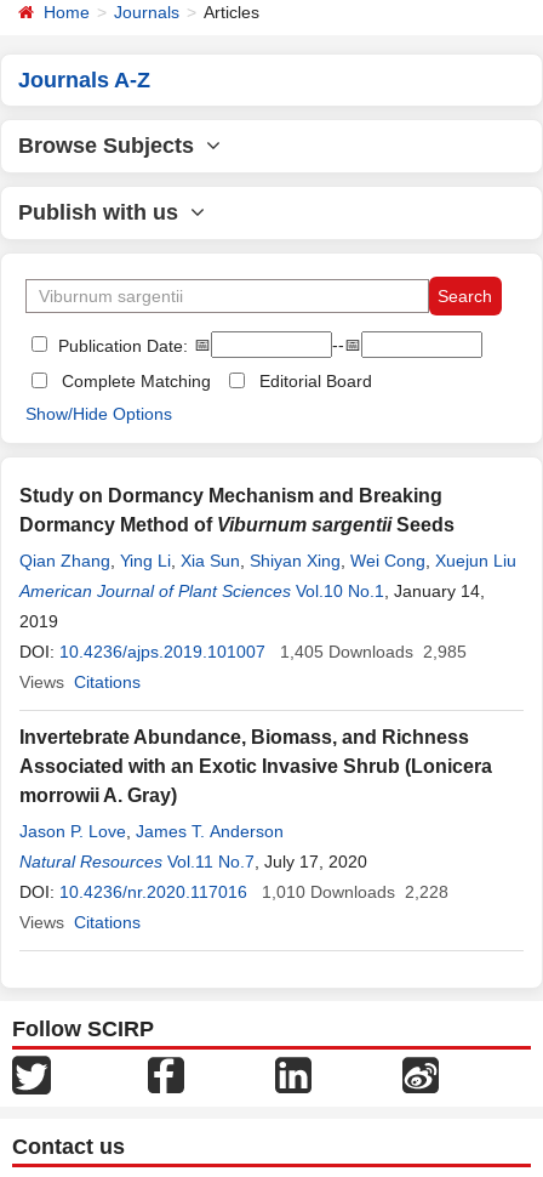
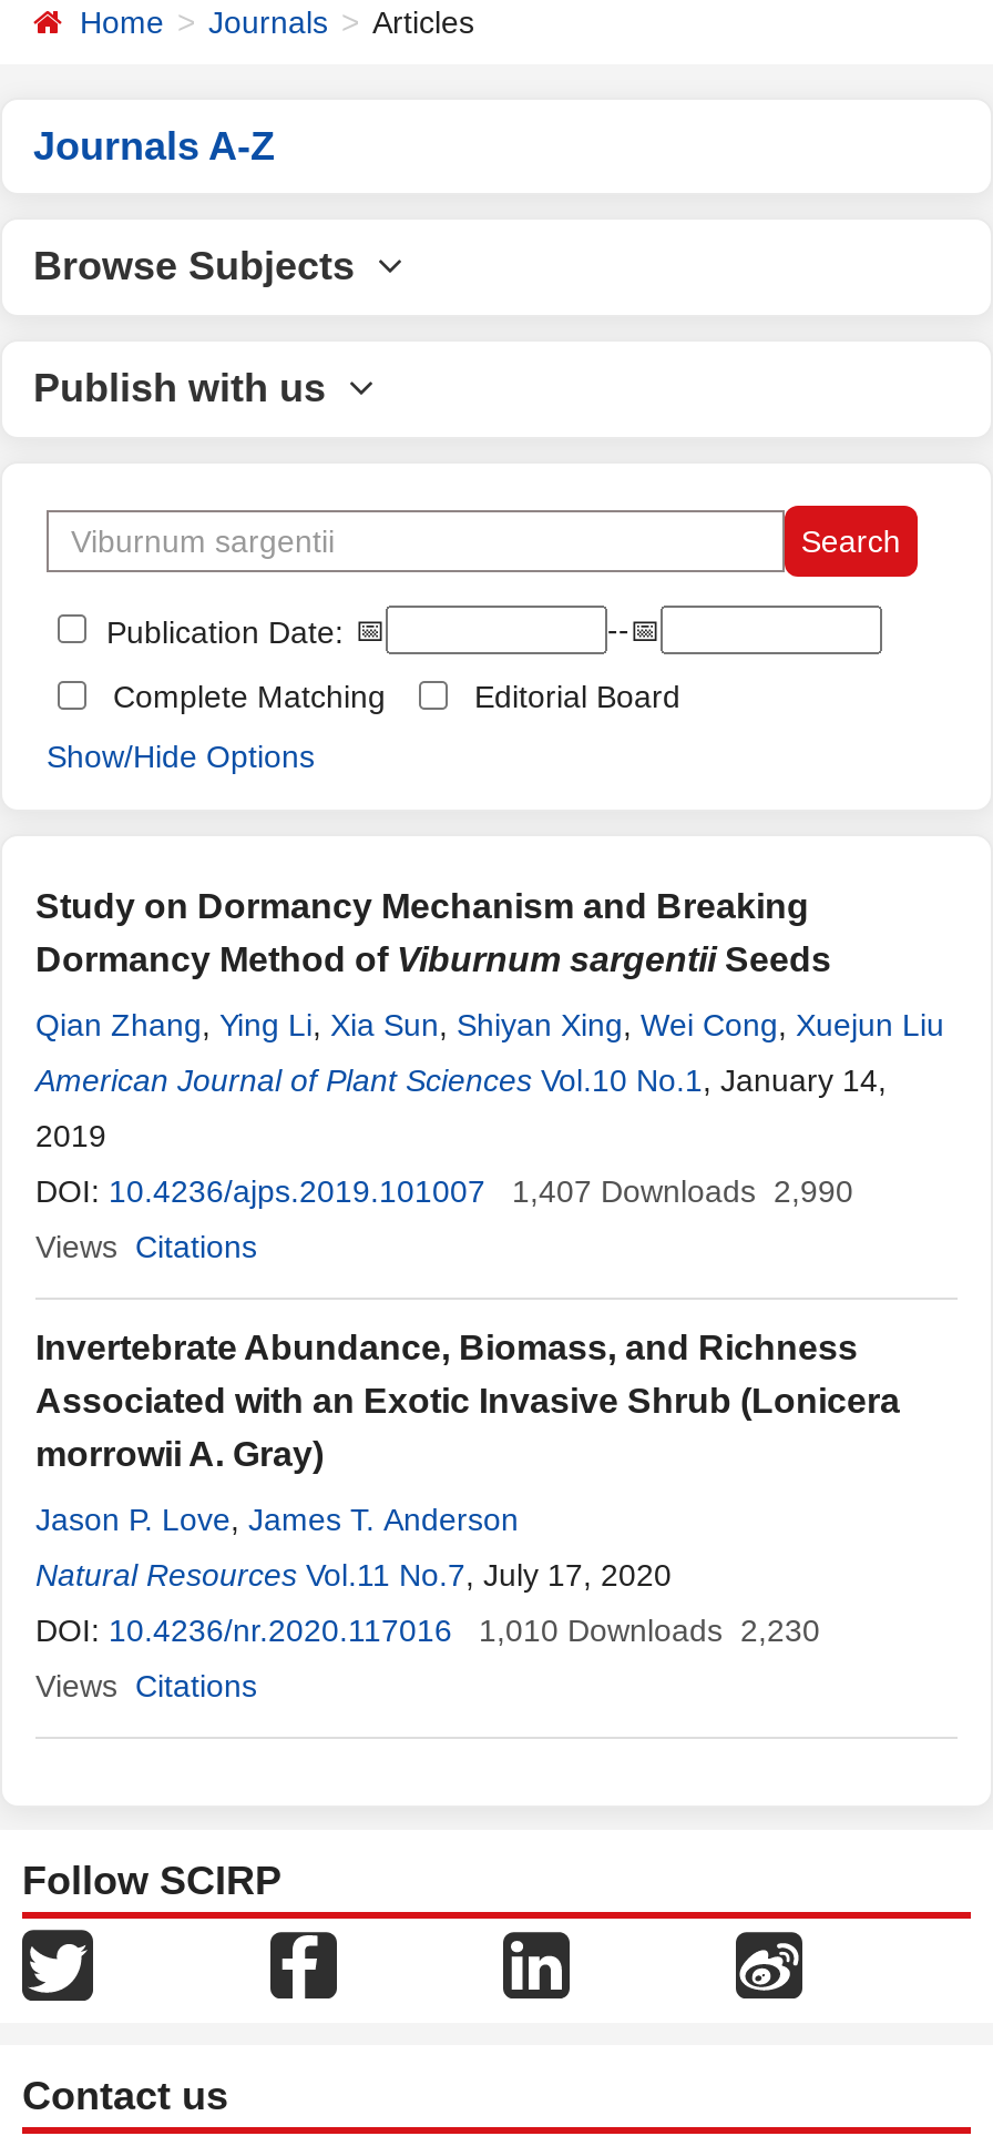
[19,642,467,661] DOI: 10.4236/ajps.2019.101007 1,405 Downloads 2,985 -> [35,1173,853,1209] DOI: 10.4236/ajps.2019.101007 1,407 Downloads 2,990
[19,882,448,902] DOI: 10.4236/nr.2020.117016 1,010 Downloads 2,228 -> [35,1613,820,1648] DOI: 10.4236/nr.2020.117016 1,010 Downloads 2,230

